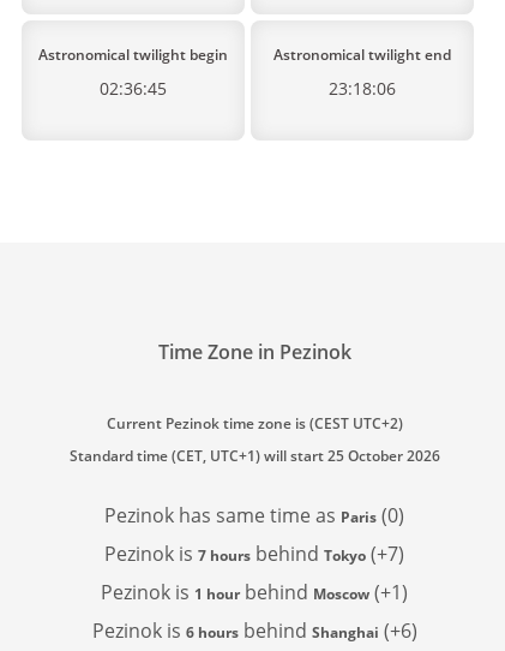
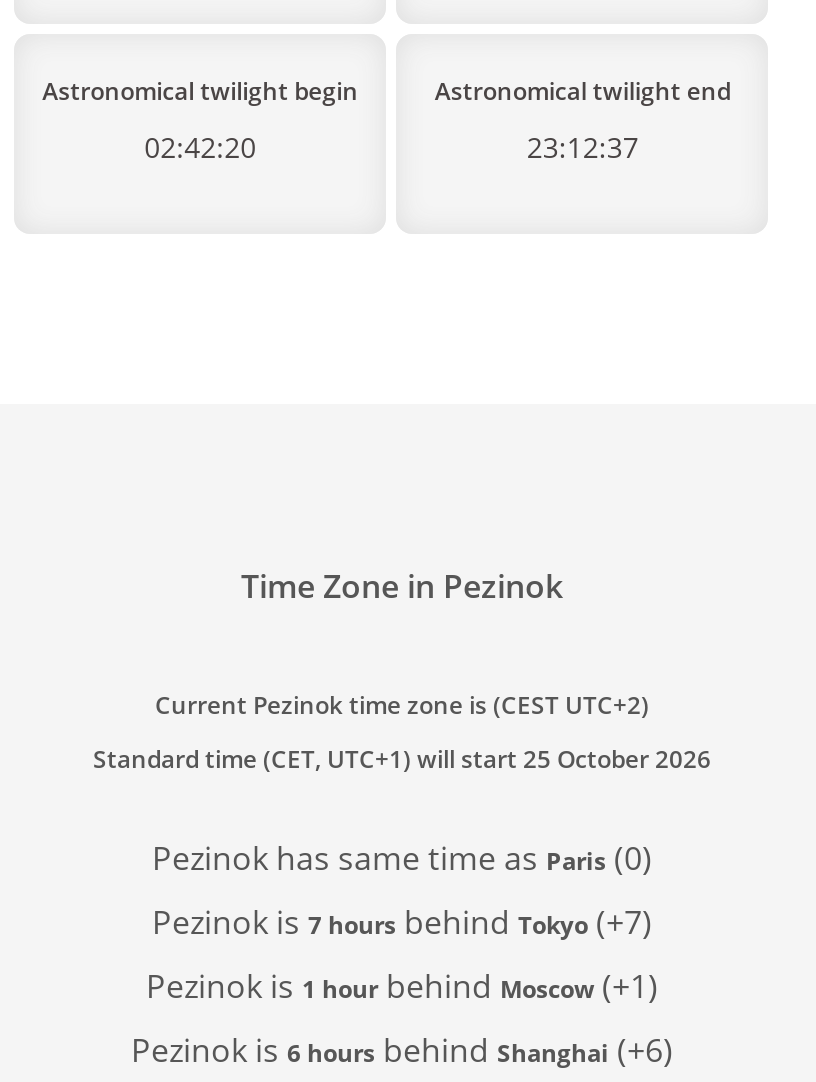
[100,77,167,100] 02:36:45 -> [144,128,256,166] 02:42:20
[329,77,396,100] 23:18:06 -> [527,128,639,166] 23:12:37

